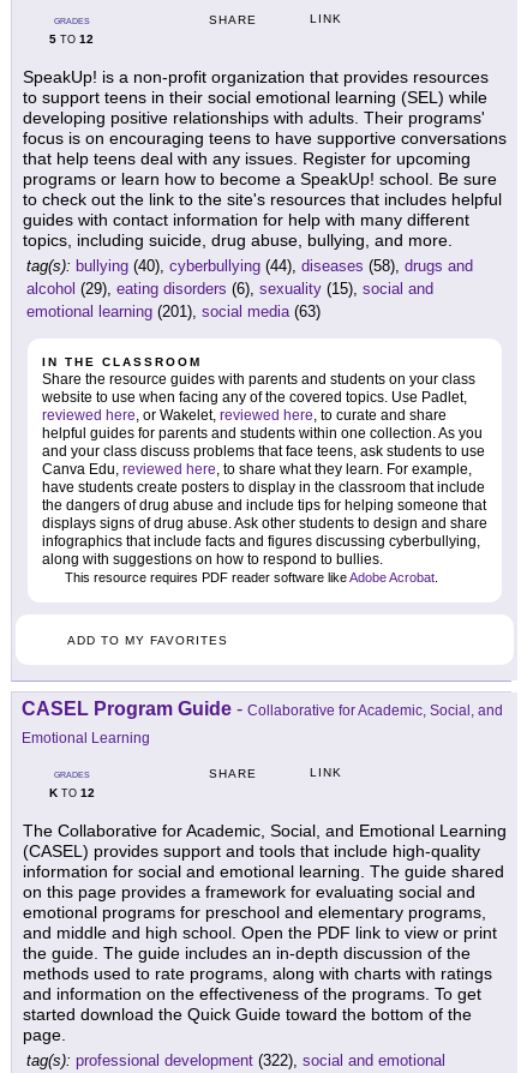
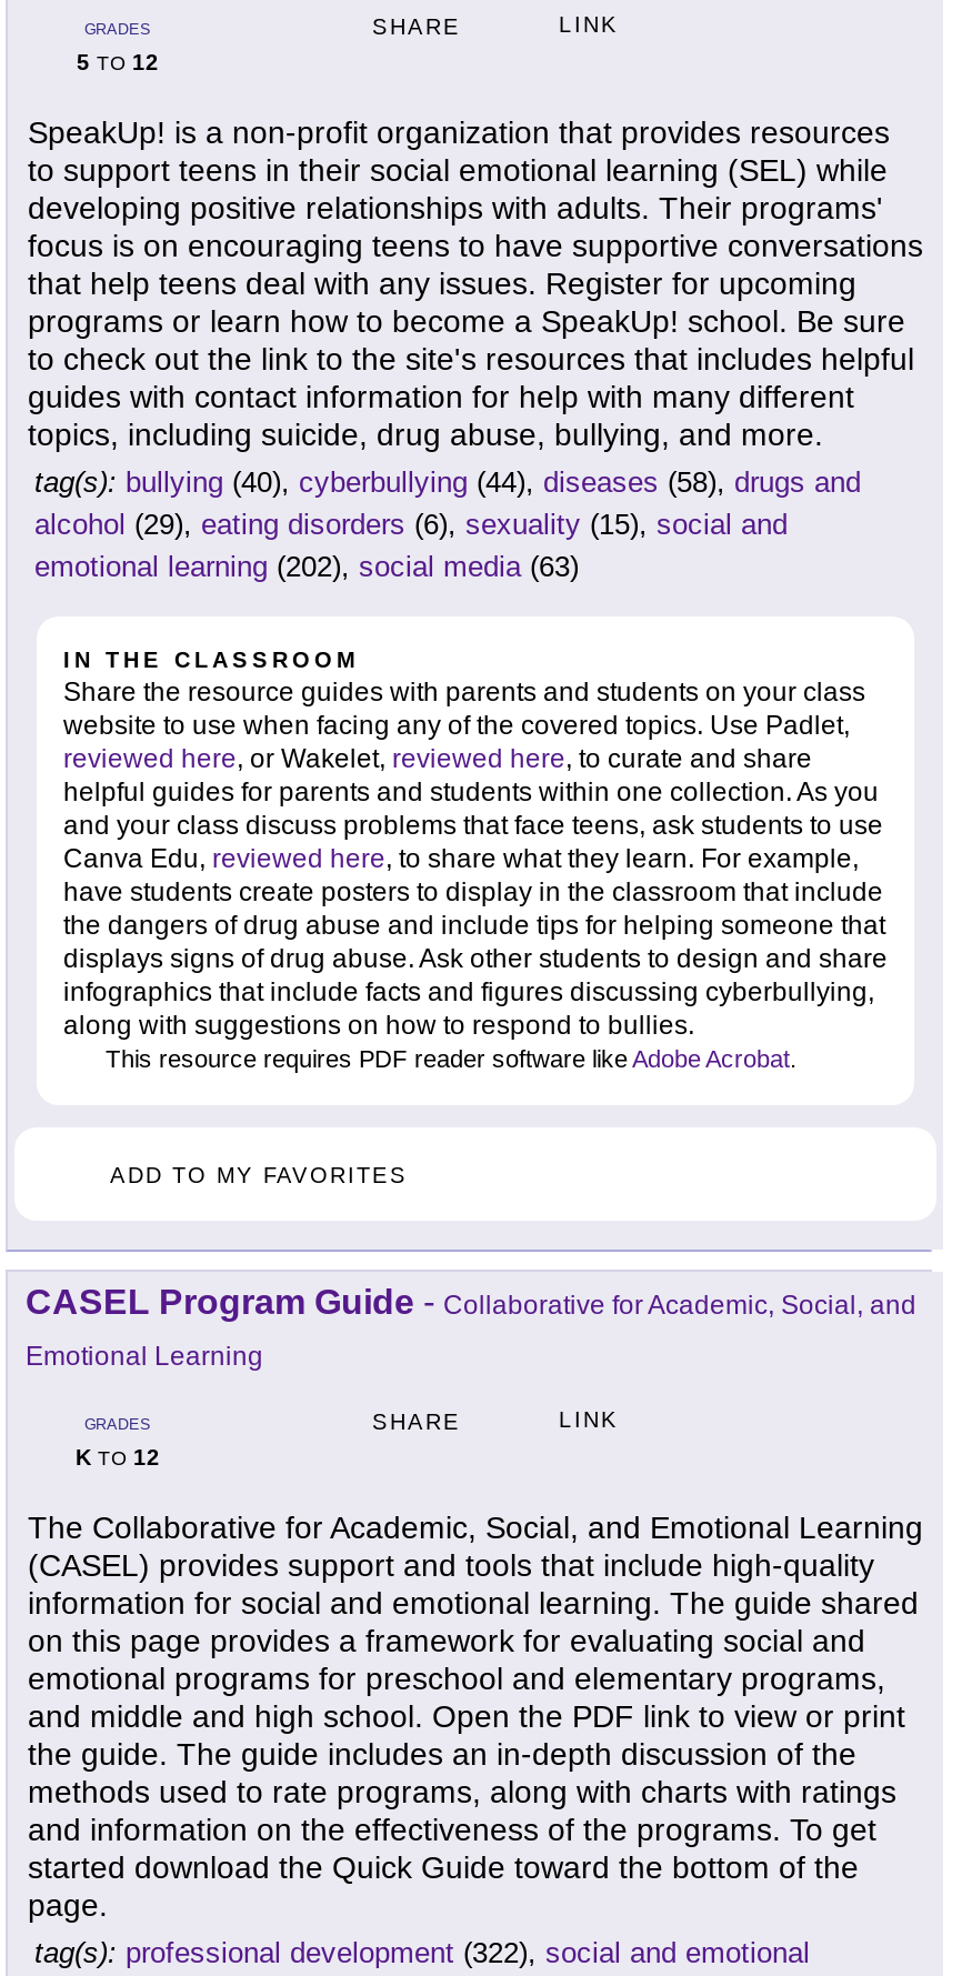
[26,303,321,321] emotional learning (201), social media (63) -> [34,550,579,583] emotional learning (202), social media (63)

